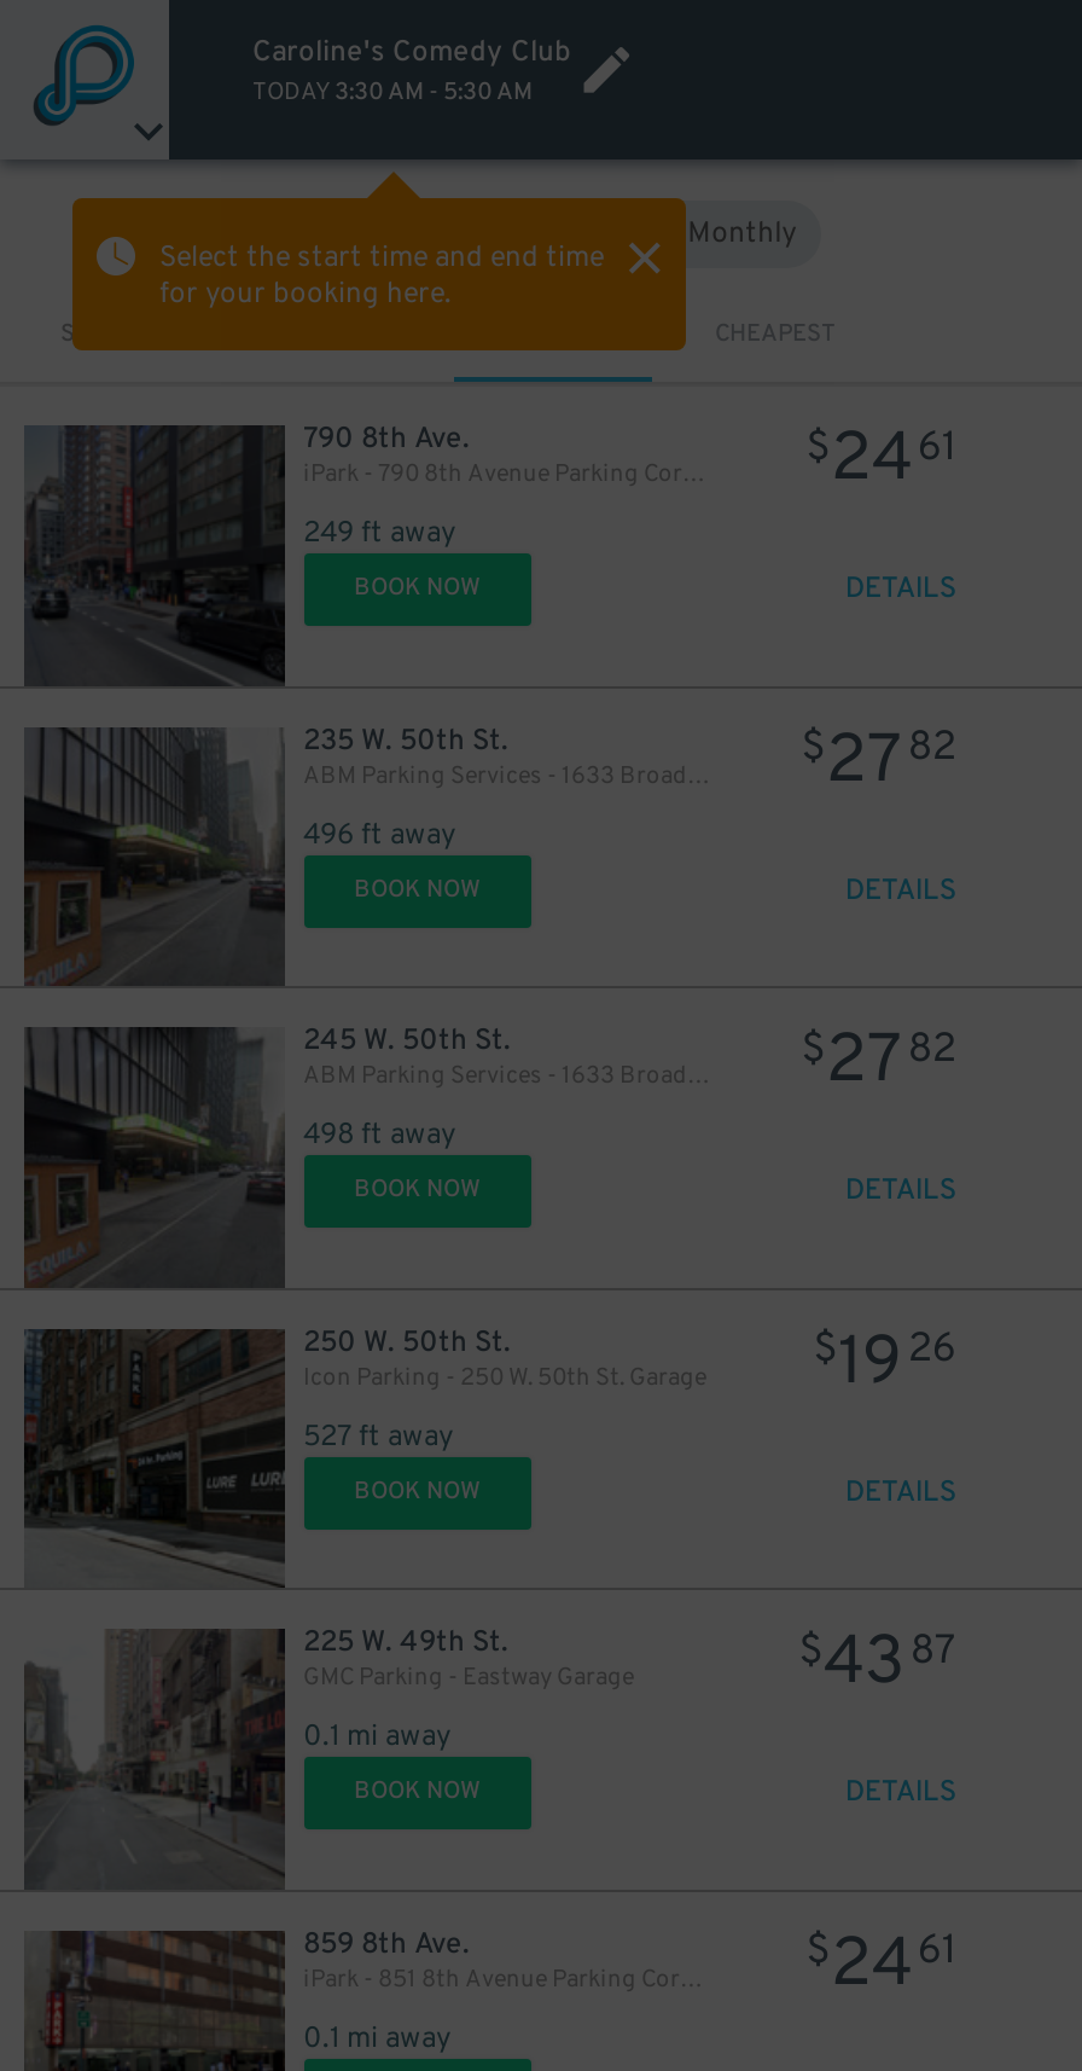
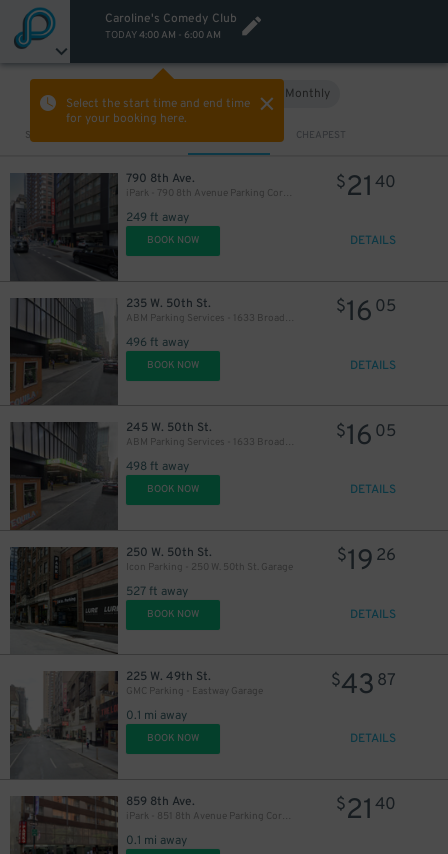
[252,77,533,109] TODAY 3:30 AM - 5:30 AM -> [104,29,220,42] TODAY 4:00 AM - 6:00 AM
[806,418,956,505] $24 61 -> [336,170,396,206] $21 40
[802,719,956,806] $27 82 -> [336,294,396,330] $16 05
[802,1020,956,1107] $27 82 -> [336,419,396,455] $16 05
[806,1923,956,2010] $24 61 -> [336,793,396,829] $21 40

